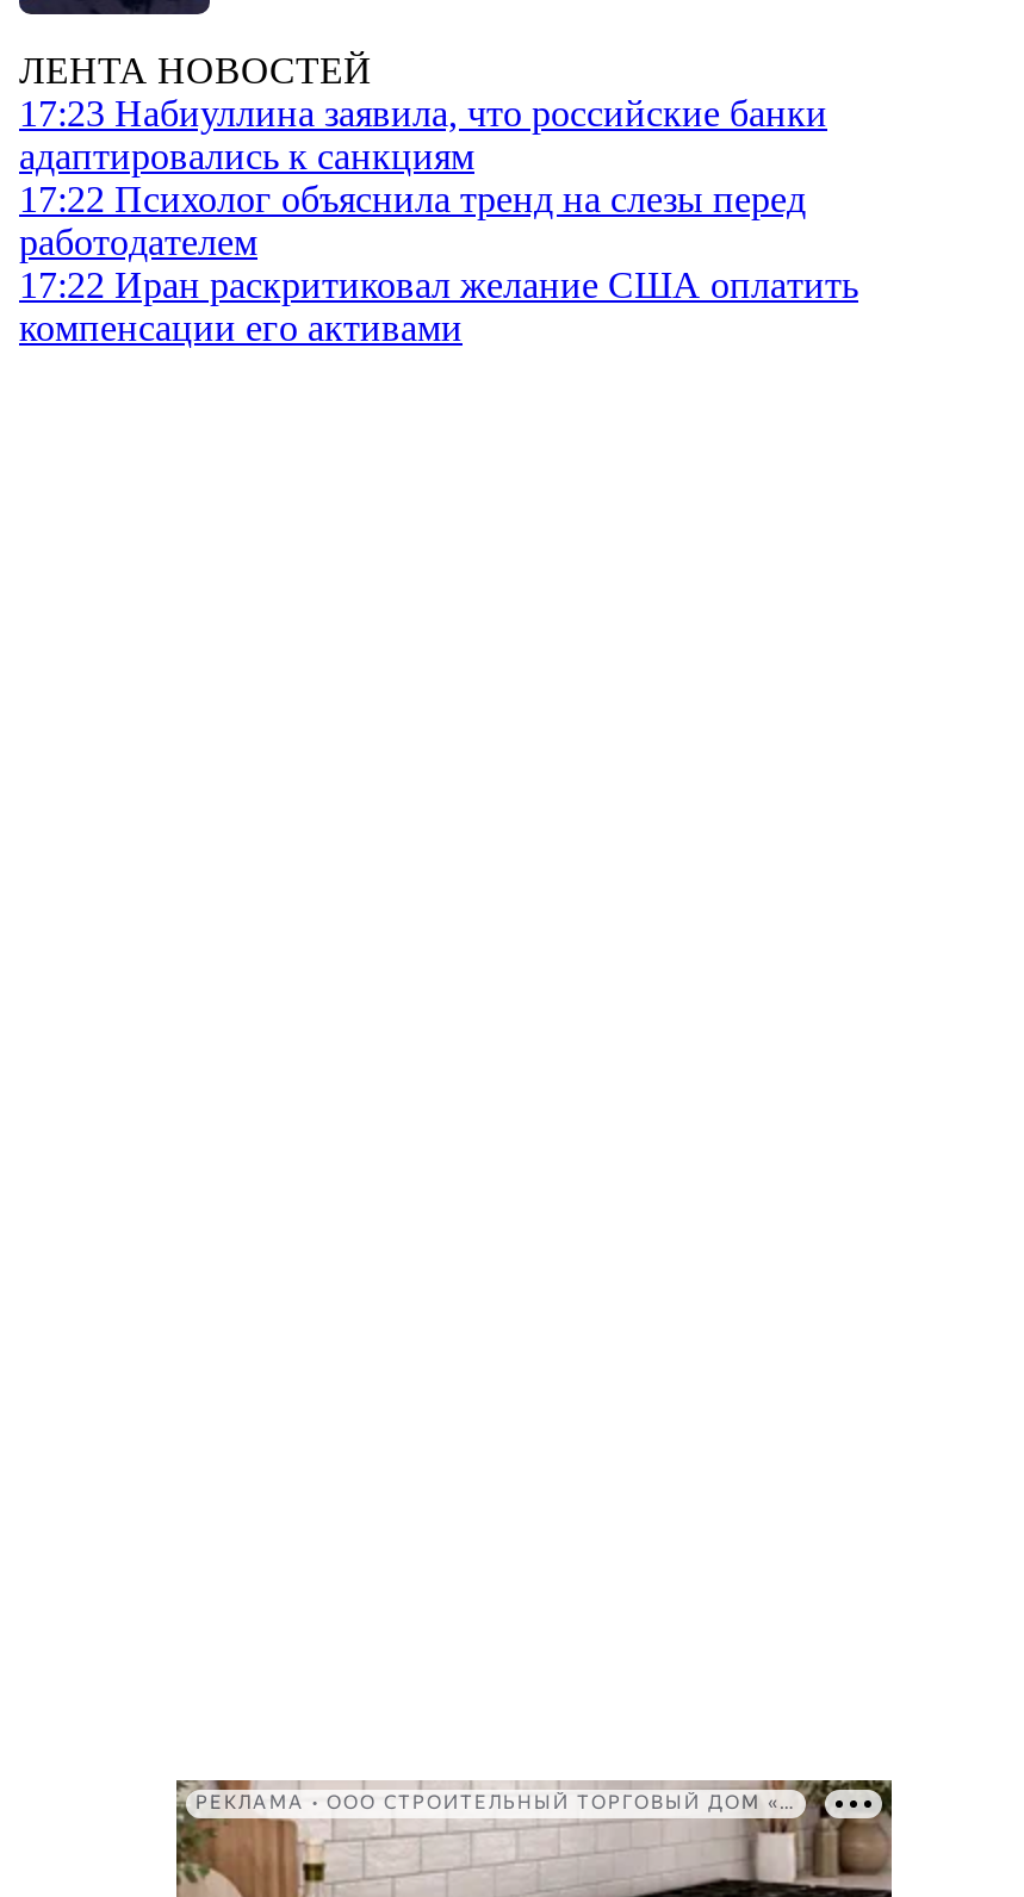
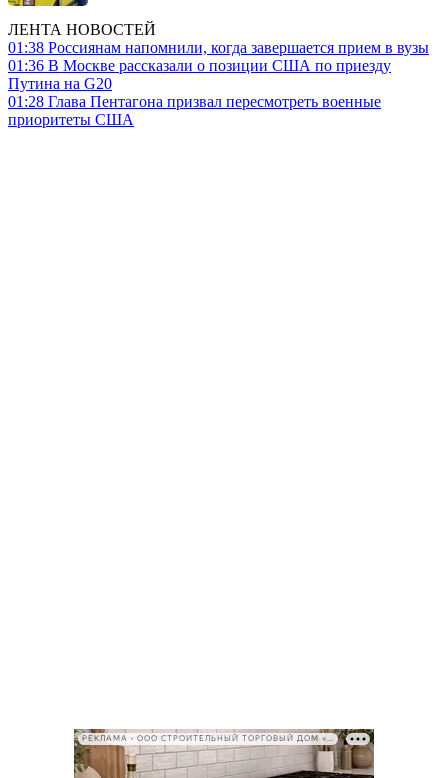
[19,93,858,348] 17:23 Набиуллина заявила, что российские банки | адаптировались к санкциям | 17:22 Психолог объяснила тренд на слезы перед | работодателем | 17:22 Иран раскритиковал желание США оплатить | компенсации его активами -> [8,39,429,128] 01:38 Россиянам напомнили, когда завершается прием в вузы | 01:36 В Москве рассказали о позиции США по приезду | Путина на G20 | 01:28 Глава Пентагона призвал пересмотреть военные | приоритеты США

